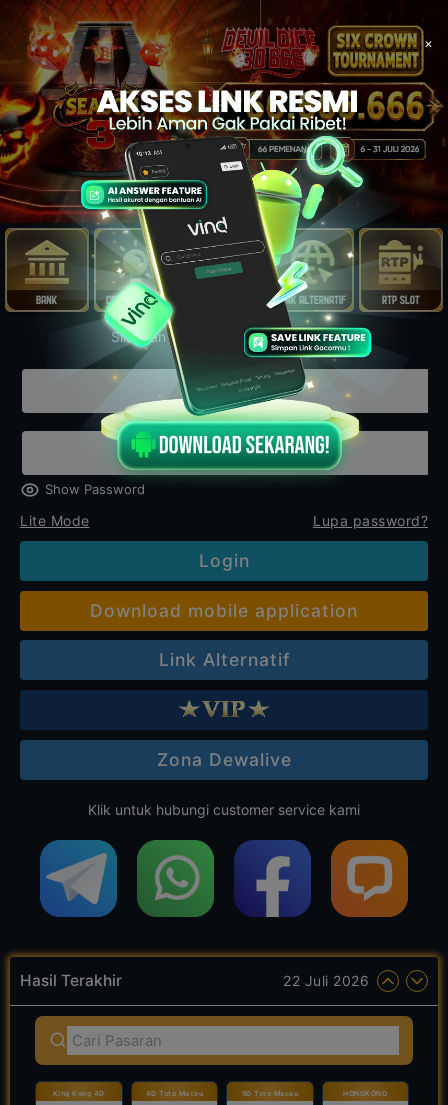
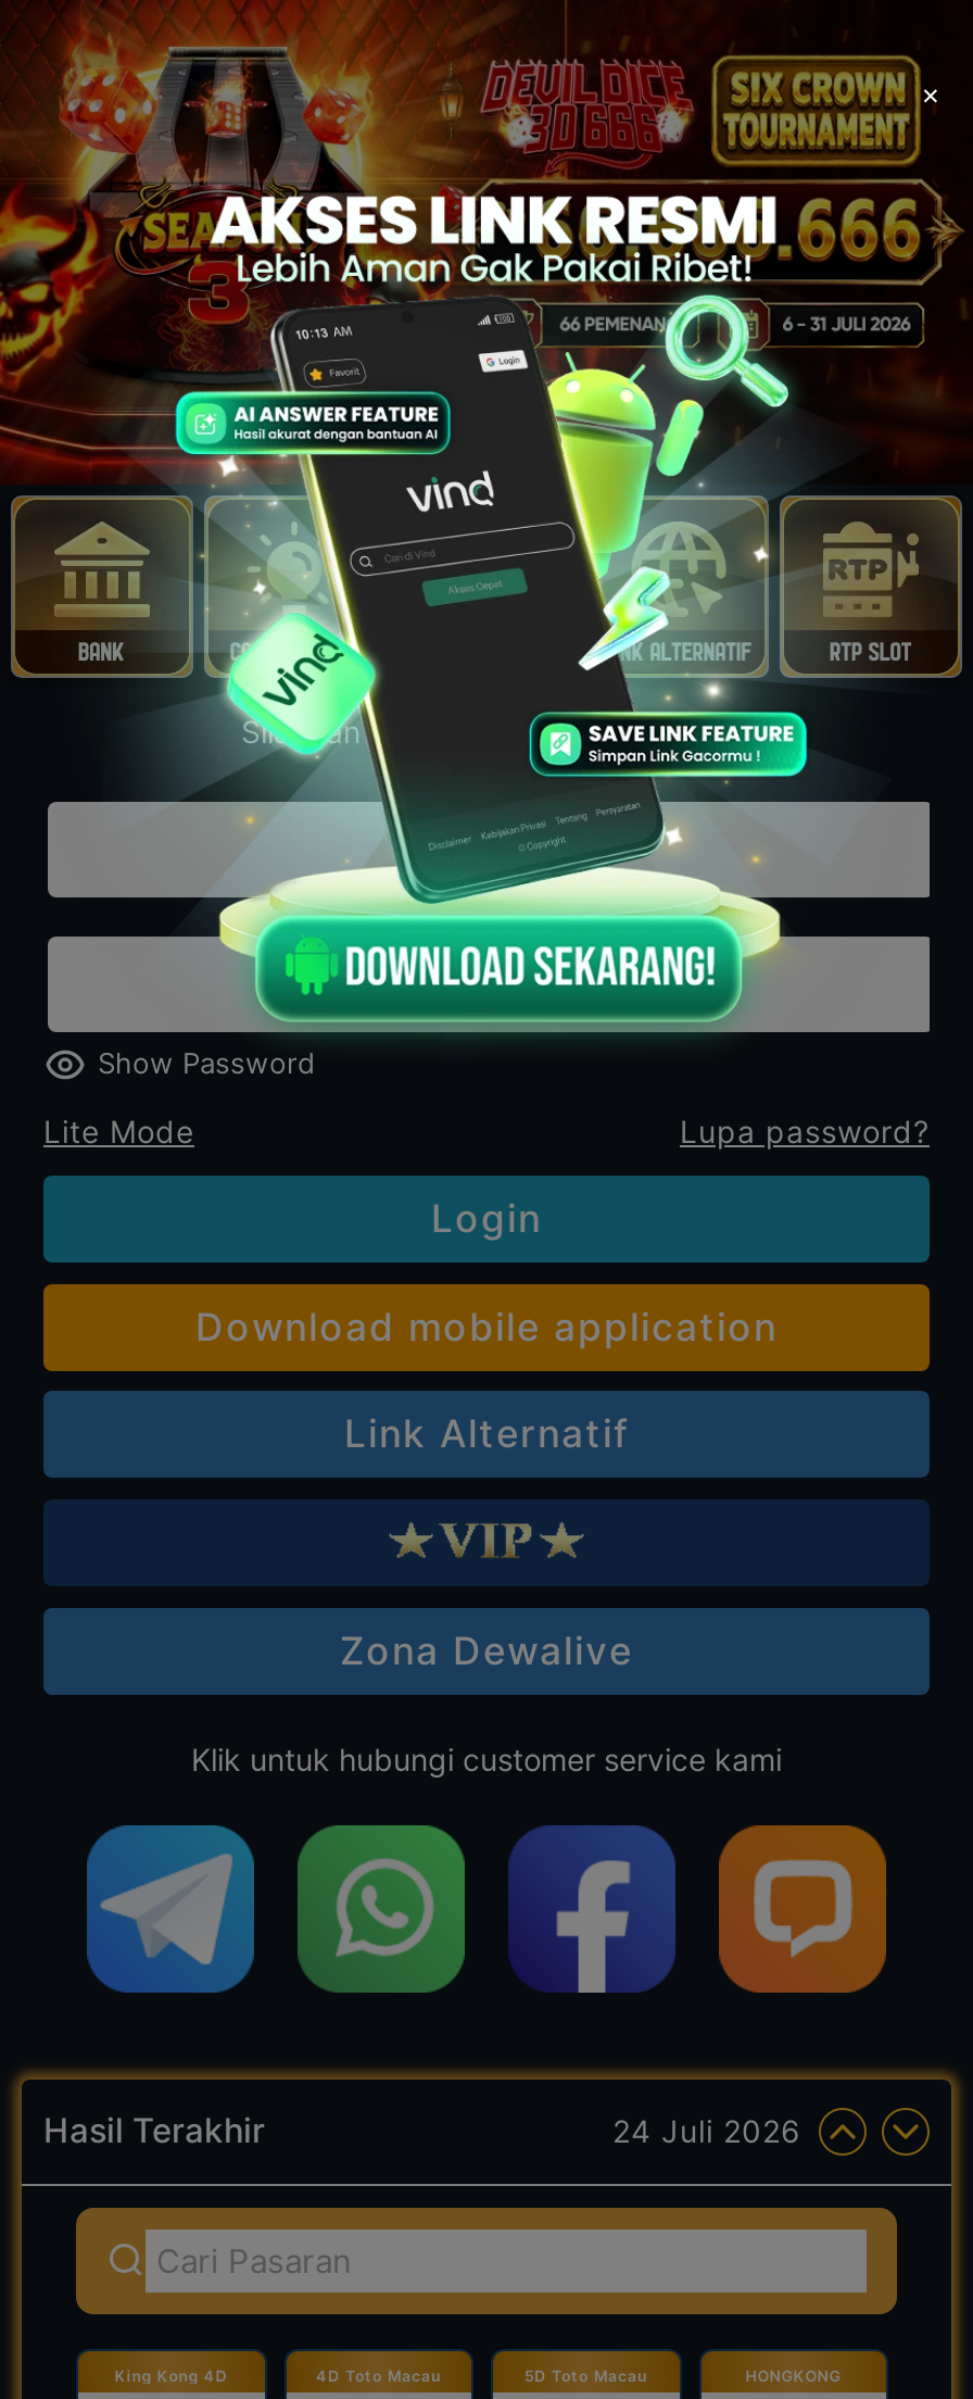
[283,972,369,989] 22 Juli 2026 -> [612,2111,801,2148] 24 Juli 2026

